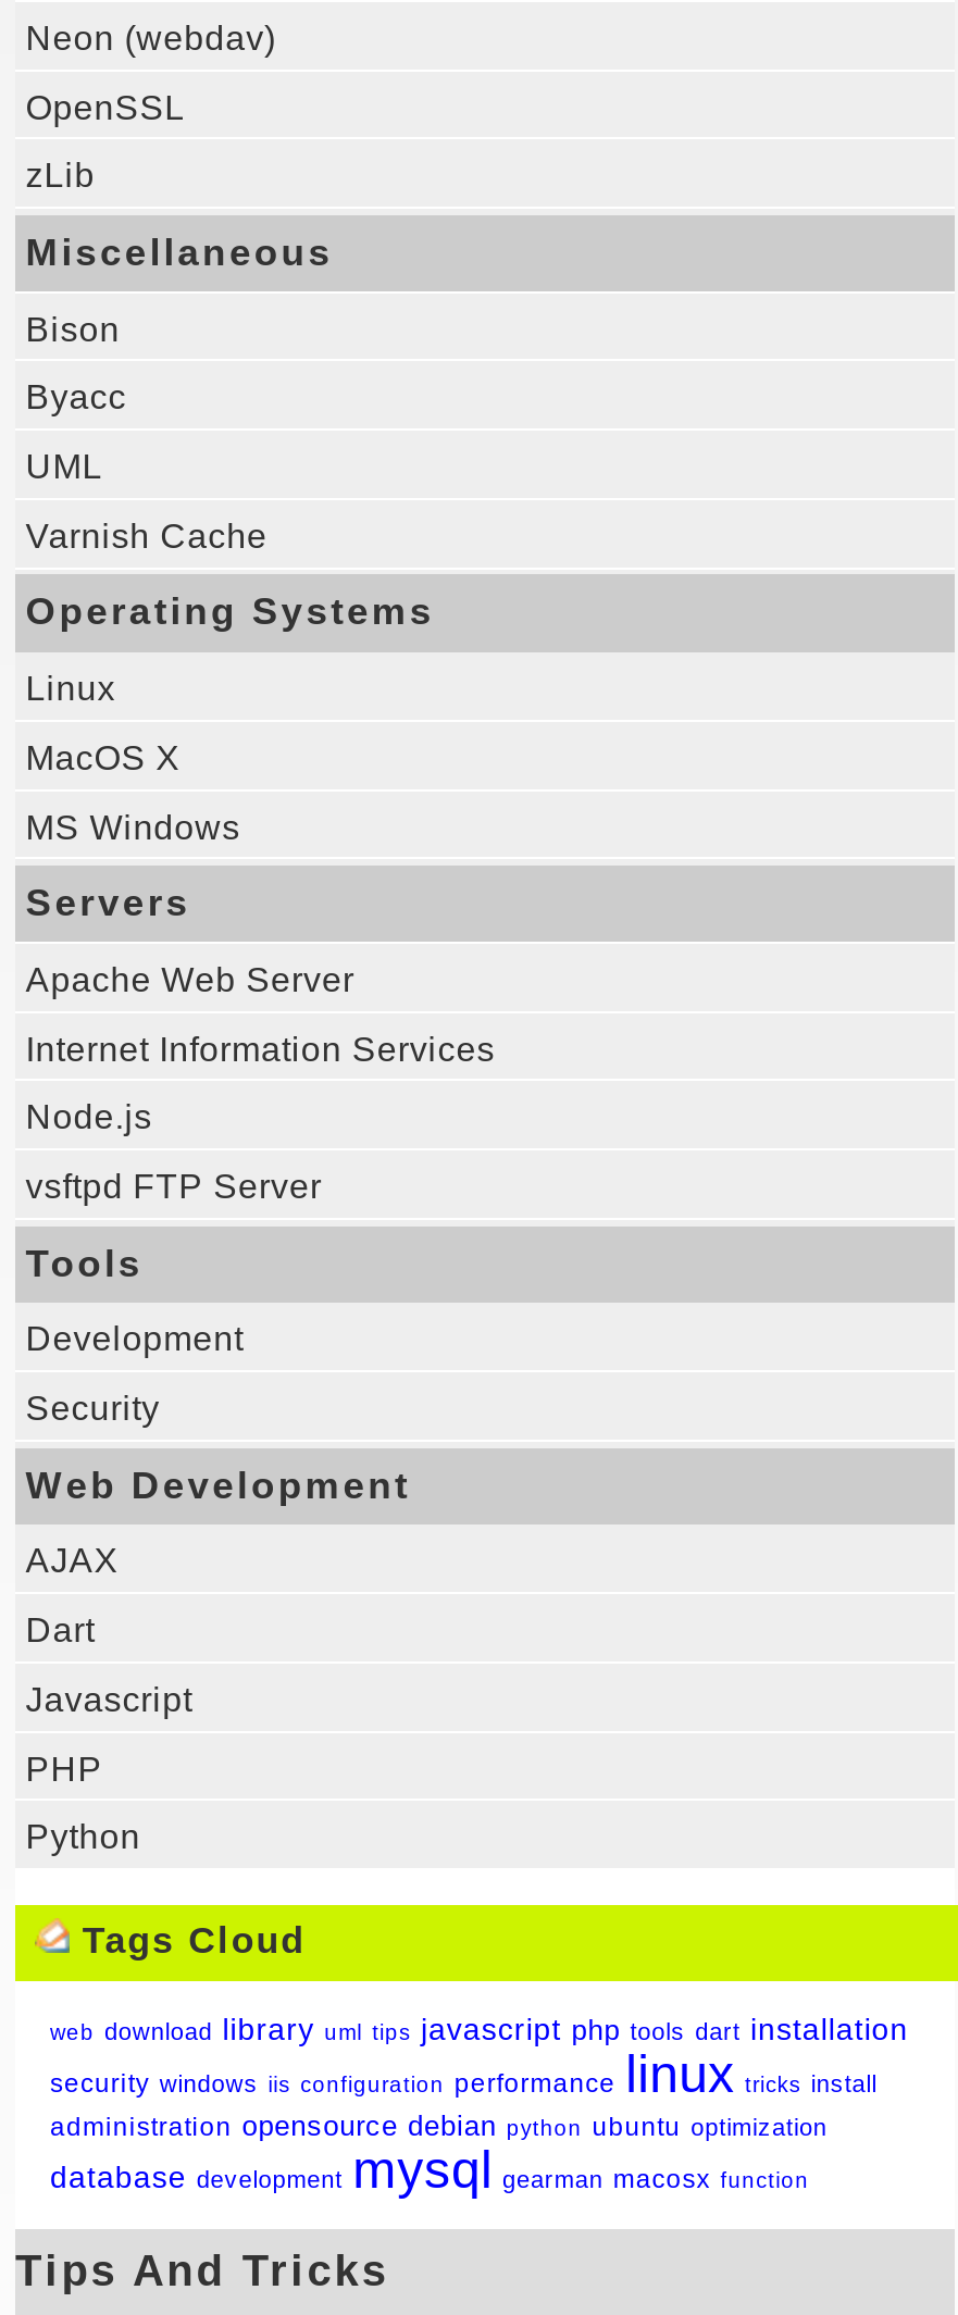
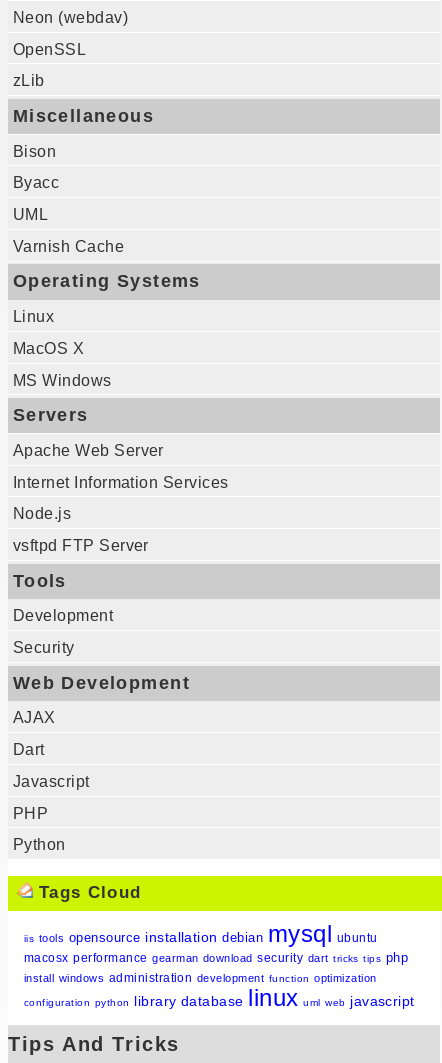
[50,2012,909,2199] web download library uml tips javascript php tools dart installation | security windows iis configuration performance linux tricks install | administration opensource debian python ubuntu optimization | database development mysql gearman macosx function -> [24,920,415,1011] iis tools opensource installation debian mysql ubuntu | macosx performance gearman download security dart tricks tips php | install windows administration development function optimization | configuration python library database linux uml web javascript

